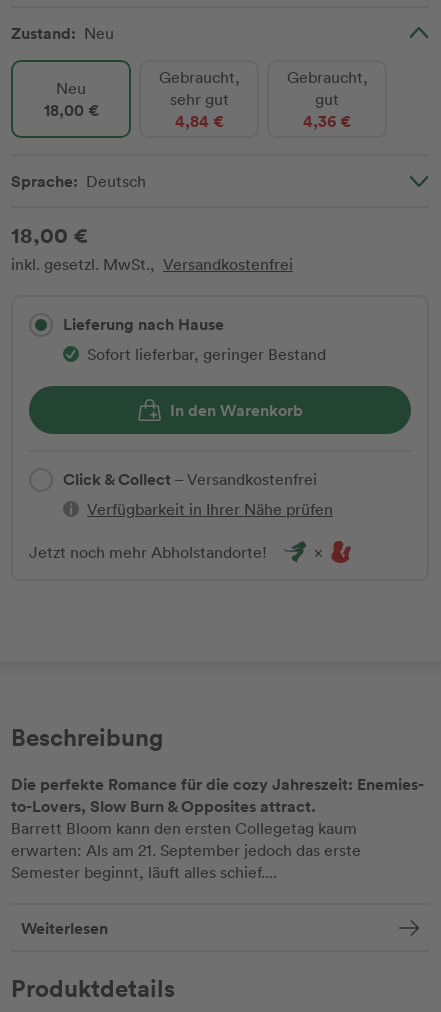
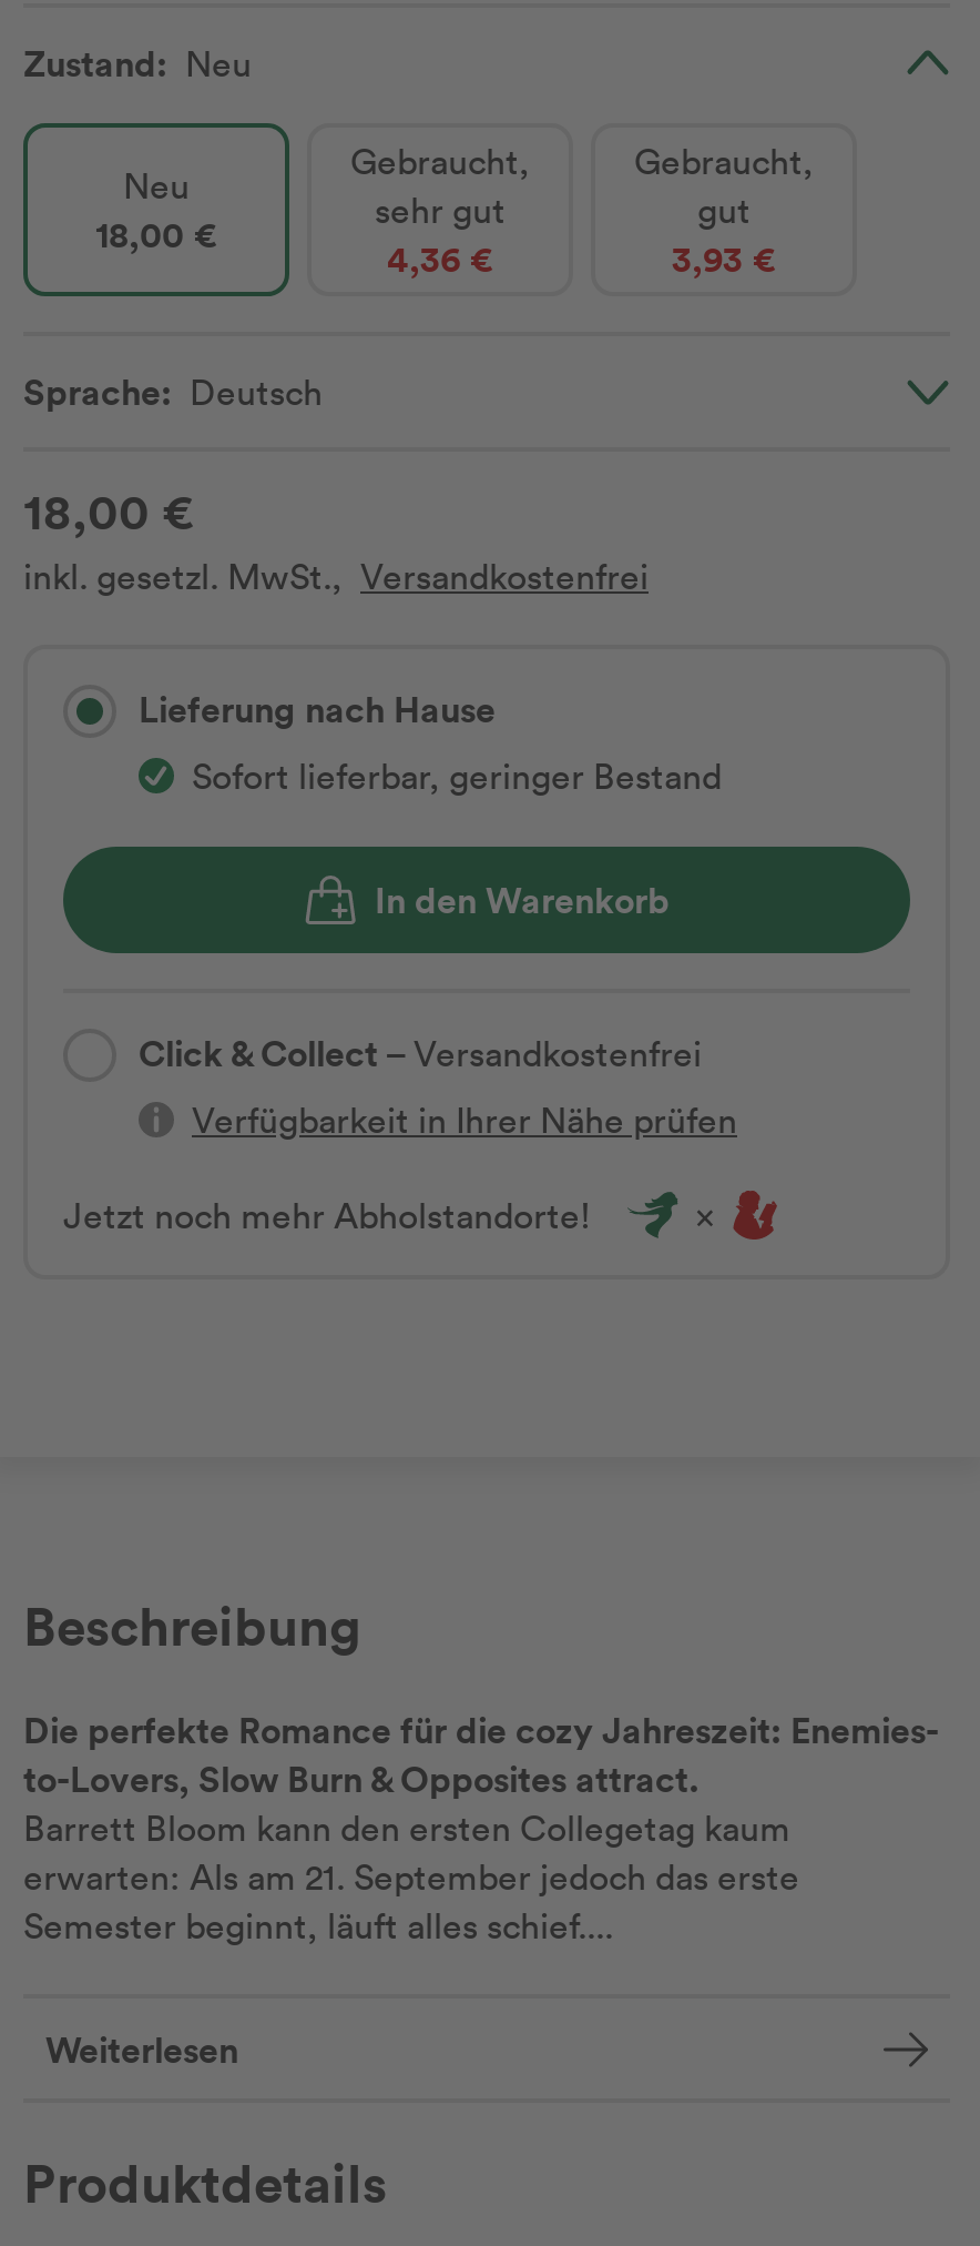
[174,110,223,132] 4,84 € -> [387,234,493,283] 4,36 €
[303,110,351,132] 4,36 € -> [672,234,776,283] 3,93 €

